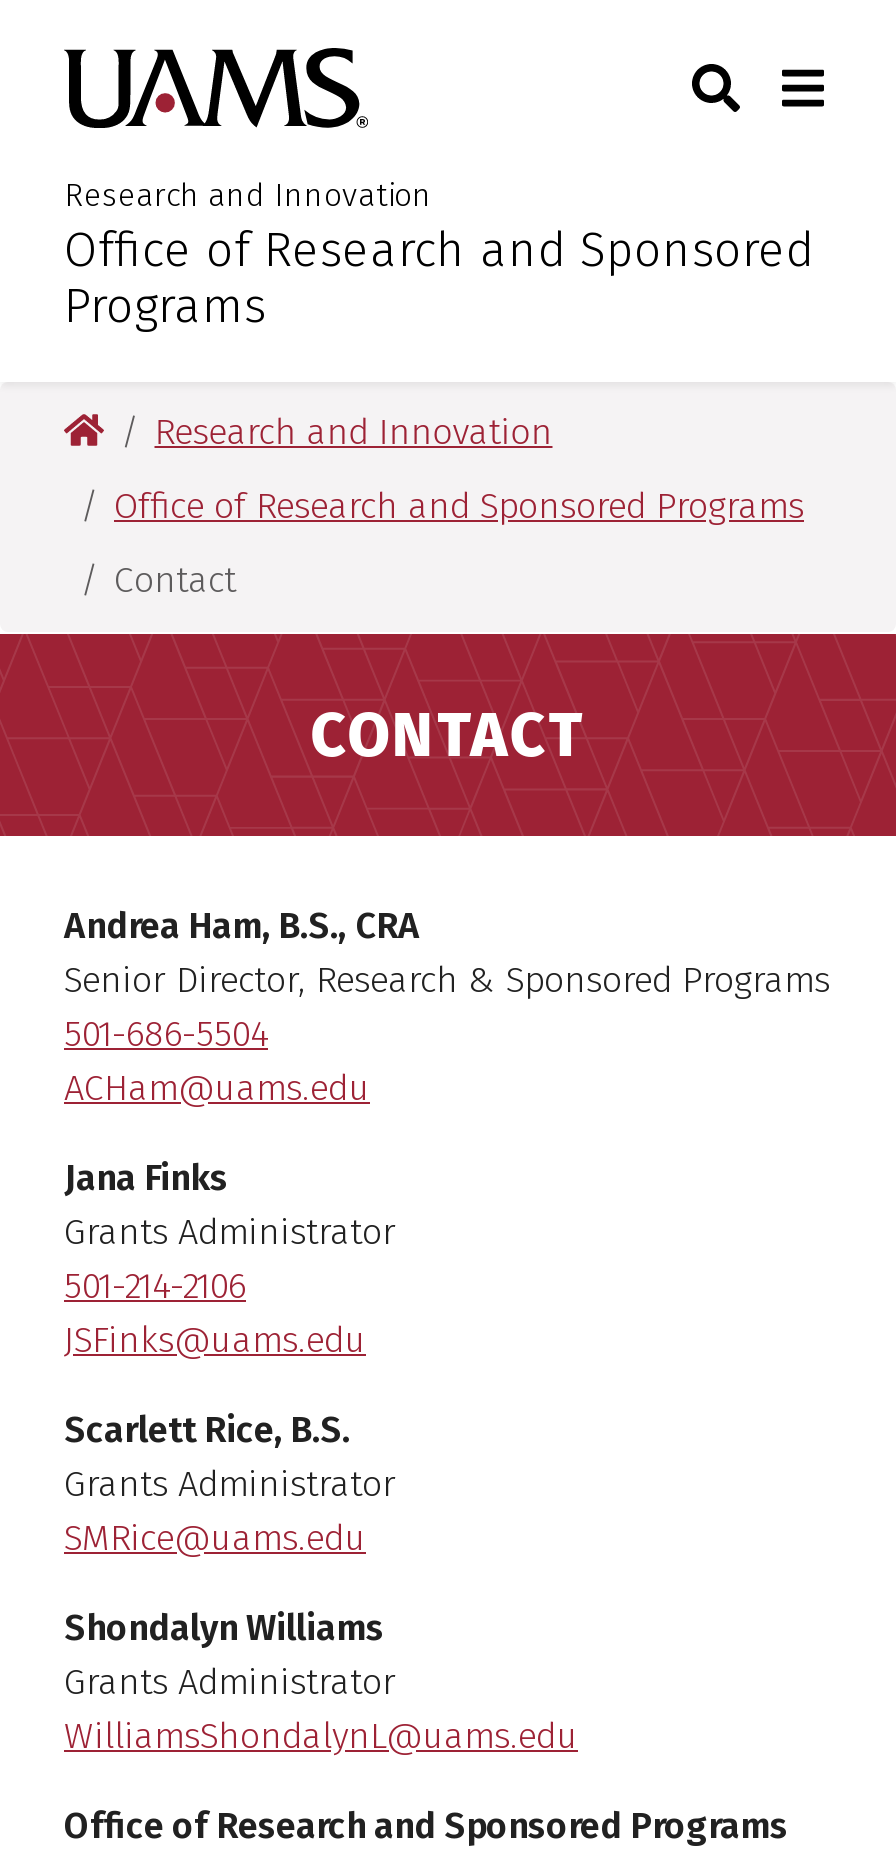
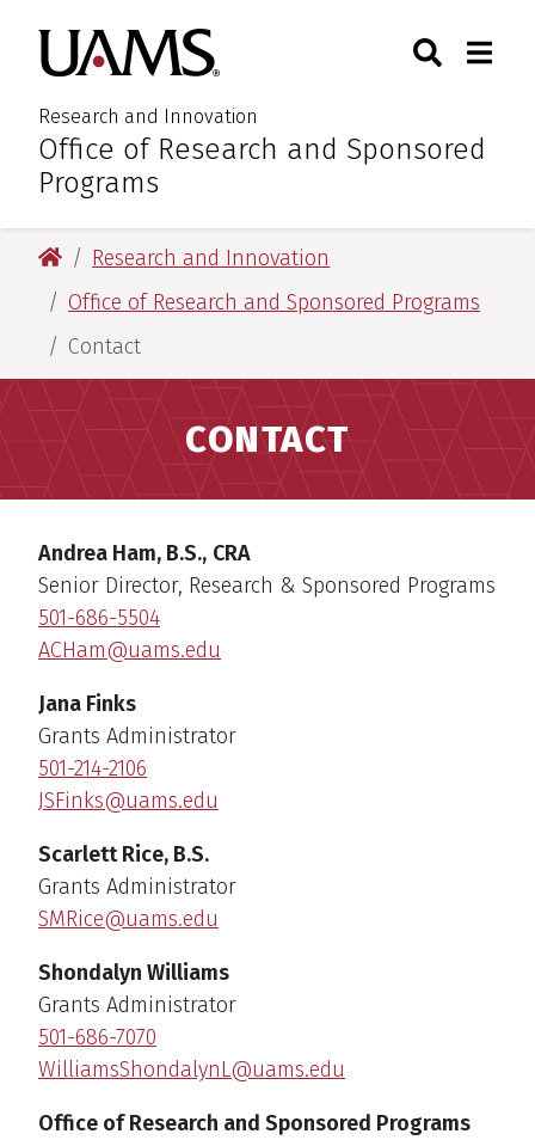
none -> [38,1024,156,1050] 501-686-7070

